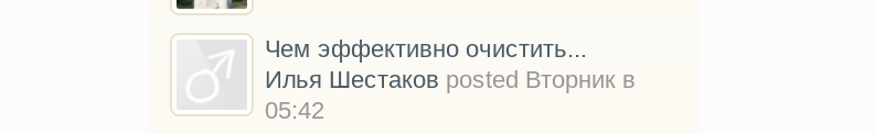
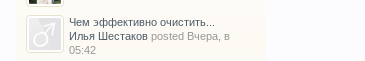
[265,65,636,91] Илья Шестаков posted Вторник в -> [69,30,230,42] Илья Шестаков posted Вчера, в

